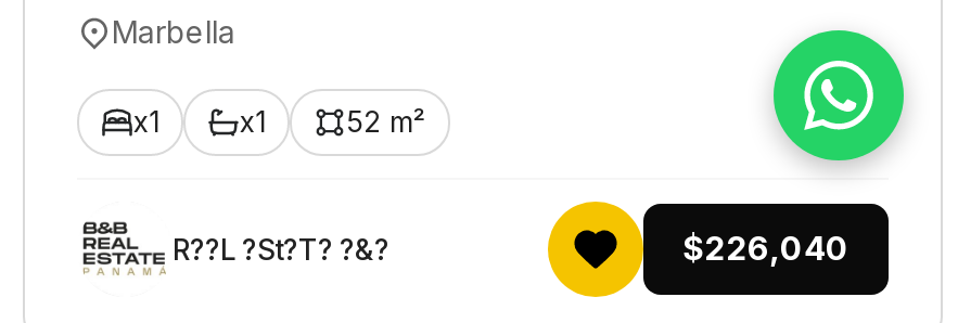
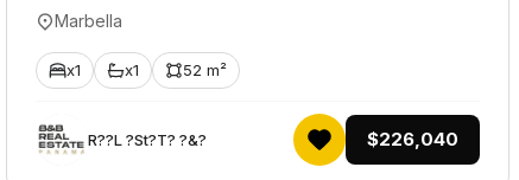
[769,28,908,169] [image] -> none

